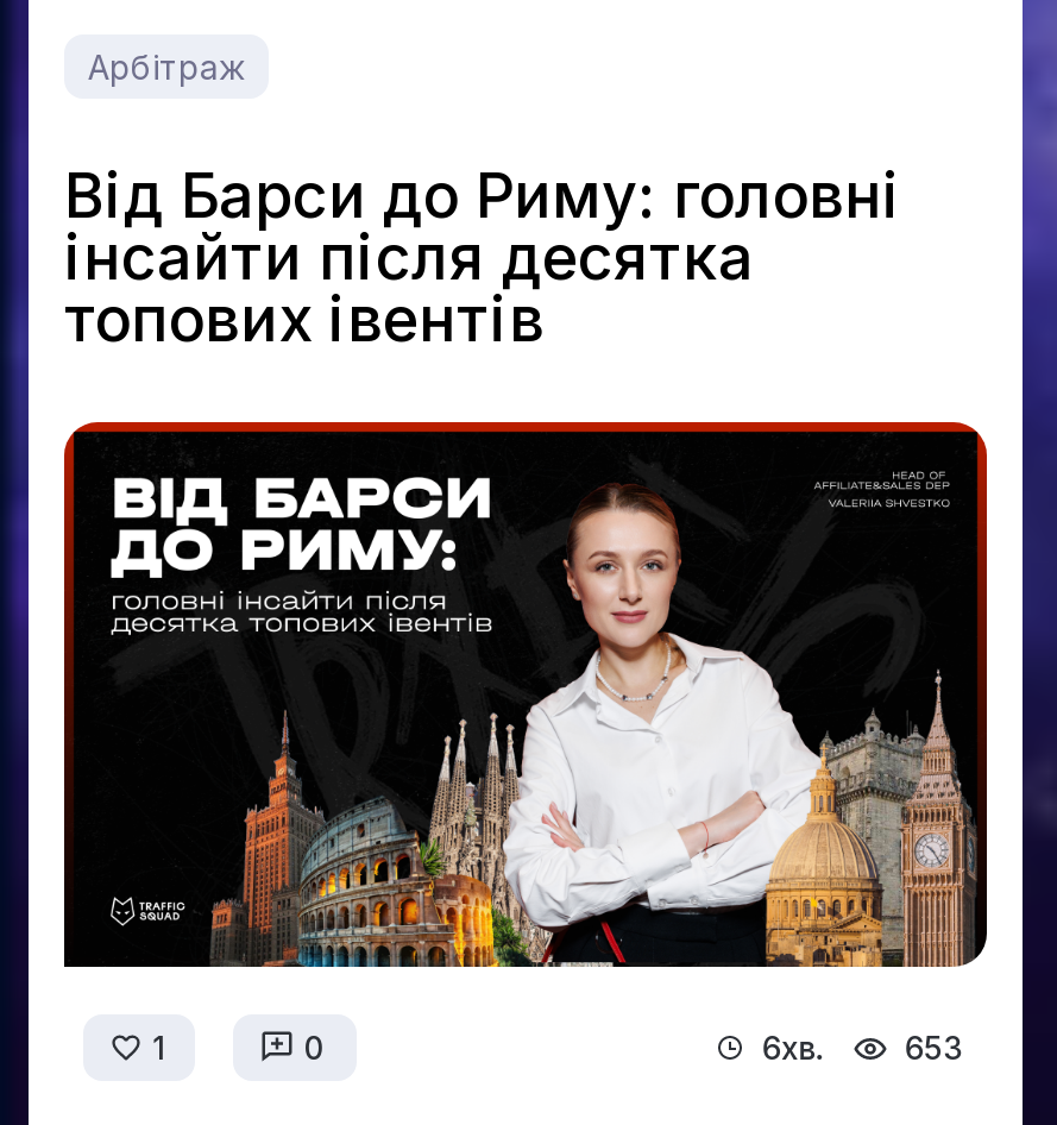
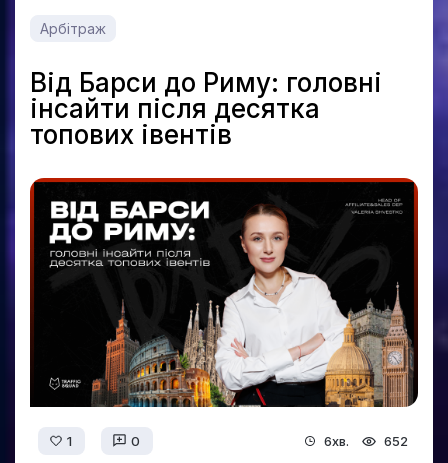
[905,1028,962,1066] 653 -> [384,433,408,449] 652

